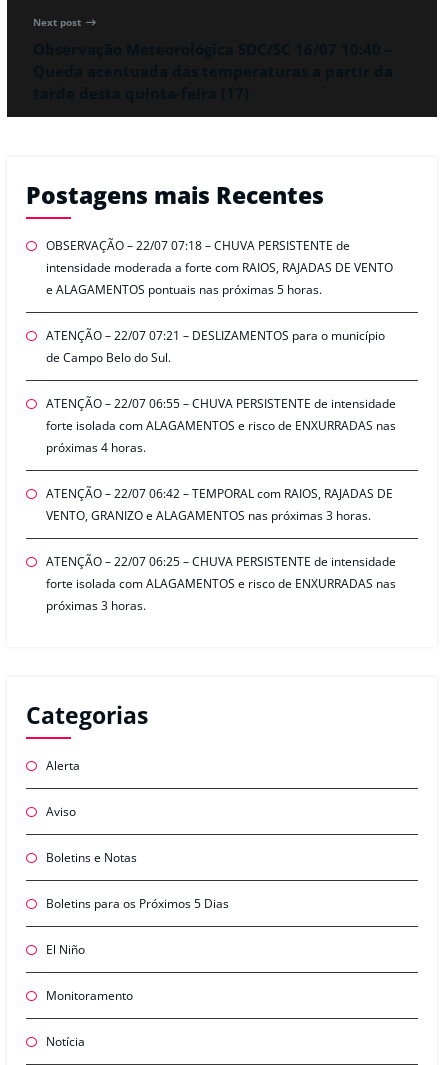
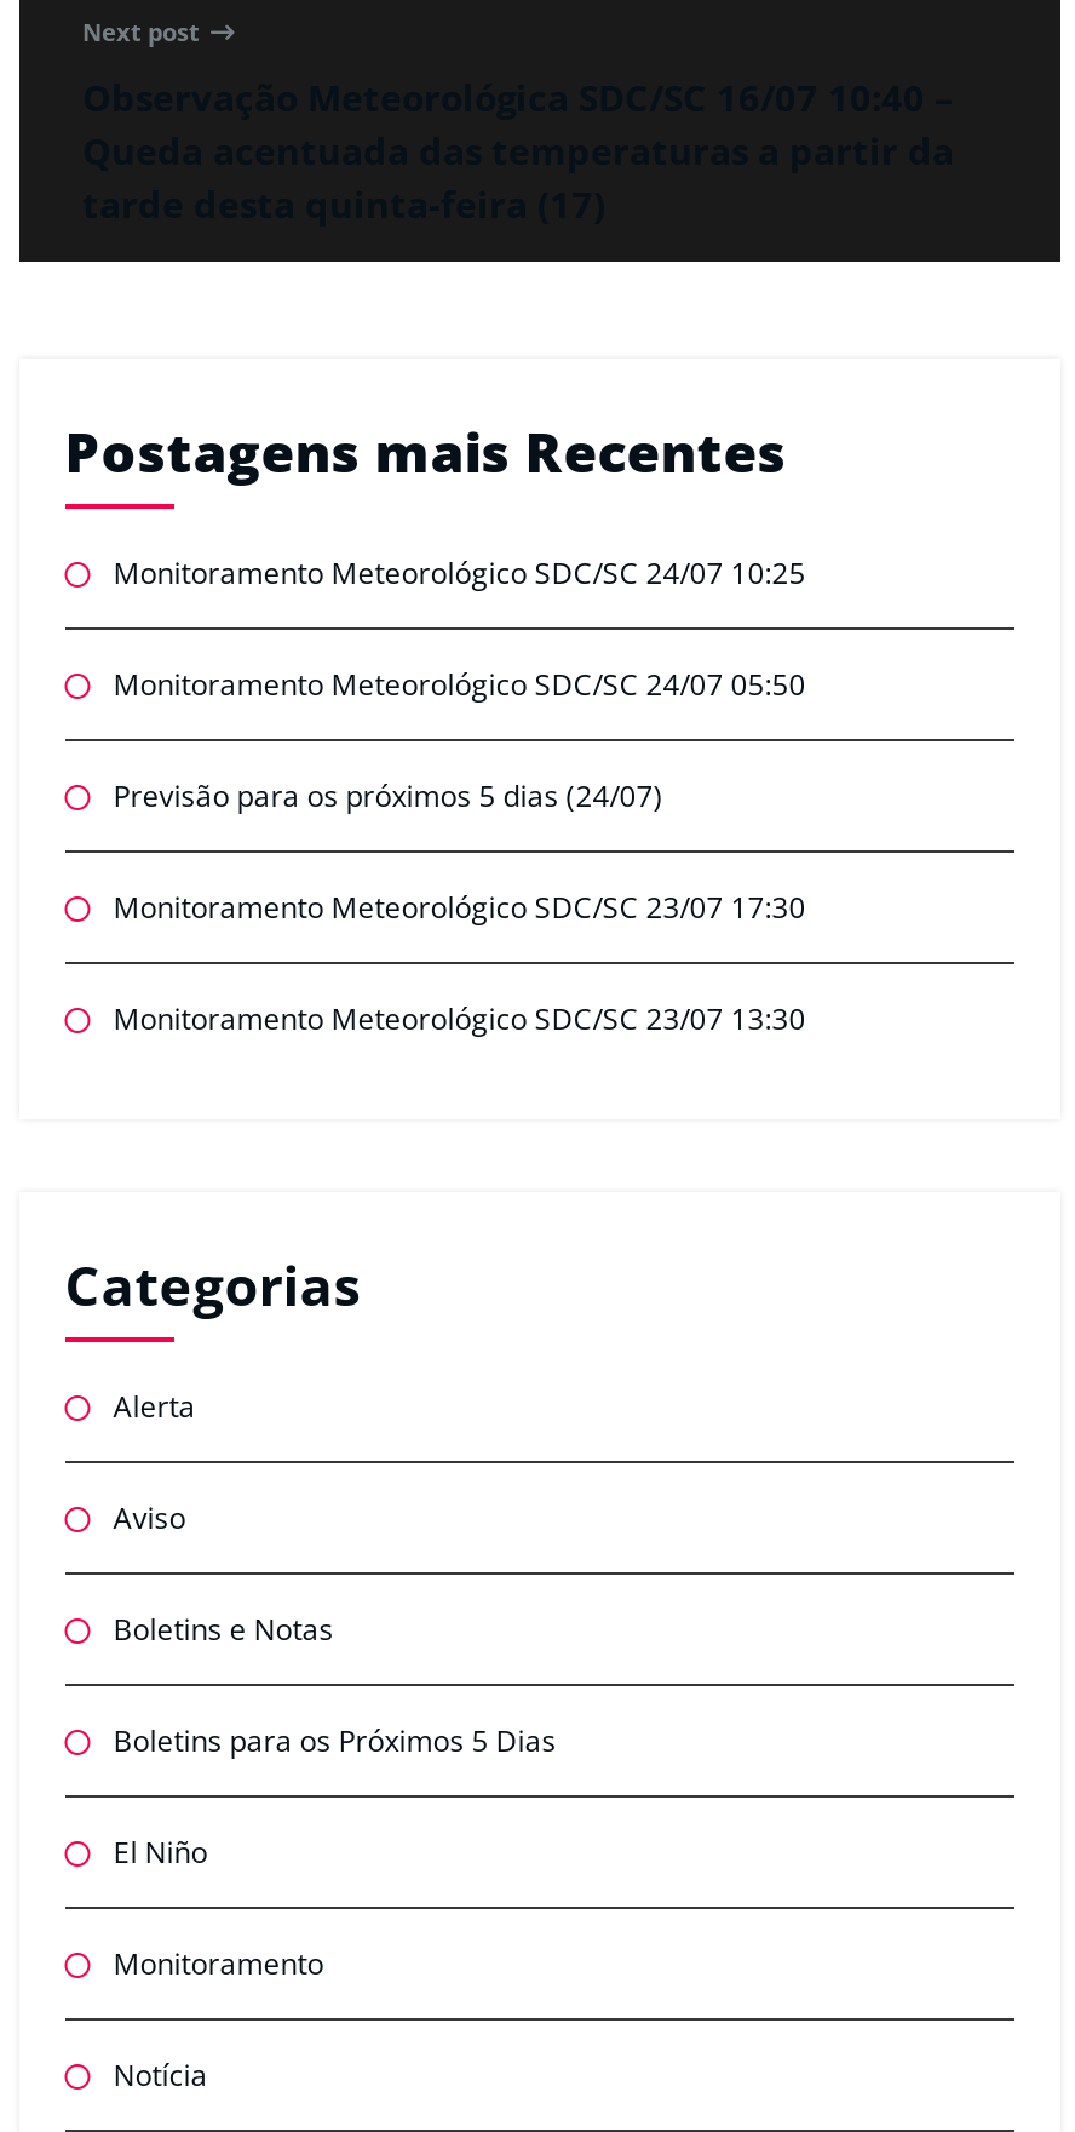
[46,237,393,298] OBSERVAÇÃO – 22/07 07:18 – CHUVA PERSISTENTE de | intensidade moderada a forte com RAIOS, RAJADAS DE VENTO | e ALAGAMENTOS pontuais nas próximas 5 horas. -> [113,552,806,593] Monitoramento Meteorológico SDC/SC 24/07 10:25
[46,327,385,366] ATENÇÃO – 22/07 07:21 – DESLIZAMENTOS para o município | de Campo Belo do Sul. -> [113,663,806,705] Monitoramento Meteorológico SDC/SC 24/07 05:50
[46,395,396,456] ATENÇÃO – 22/07 06:55 – CHUVA PERSISTENTE de intensidade | forte isolada com ALAGAMENTOS e risco de ENXURRADAS nas | próximas 4 horas. -> [113,775,663,816] Previsão para os próximos 5 dias (24/07)
[46,485,393,524] ATENÇÃO – 22/07 06:42 – TEMPORAL com RAIOS, RAJADAS DE | VENTO, GRANIZO e ALAGAMENTOS nas próximas 3 horas. -> [113,886,806,927] Monitoramento Meteorológico SDC/SC 23/07 17:30
[46,553,396,614] ATENÇÃO – 22/07 06:25 – CHUVA PERSISTENTE de intensidade | forte isolada com ALAGAMENTOS e risco de ENXURRADAS nas | próximas 3 horas. -> [113,998,806,1039] Monitoramento Meteorológico SDC/SC 23/07 13:30

